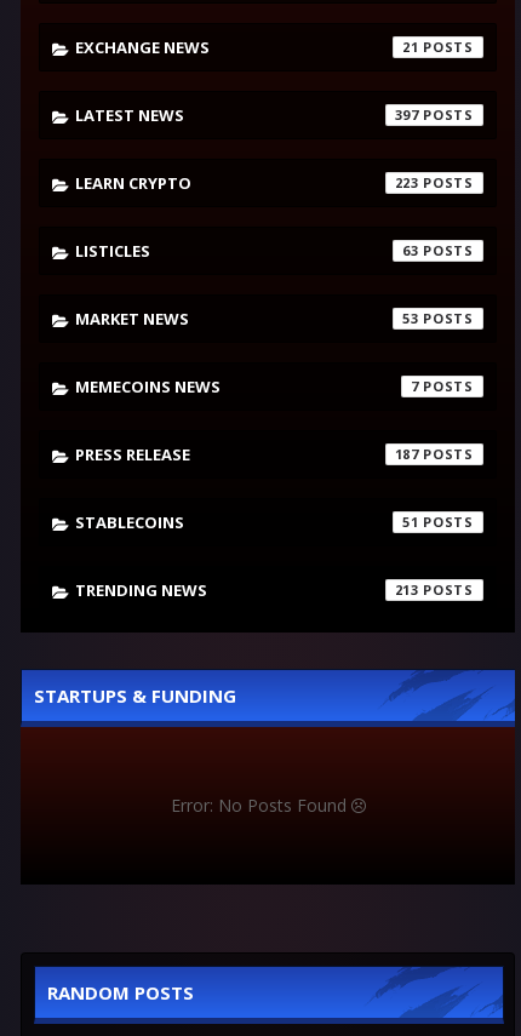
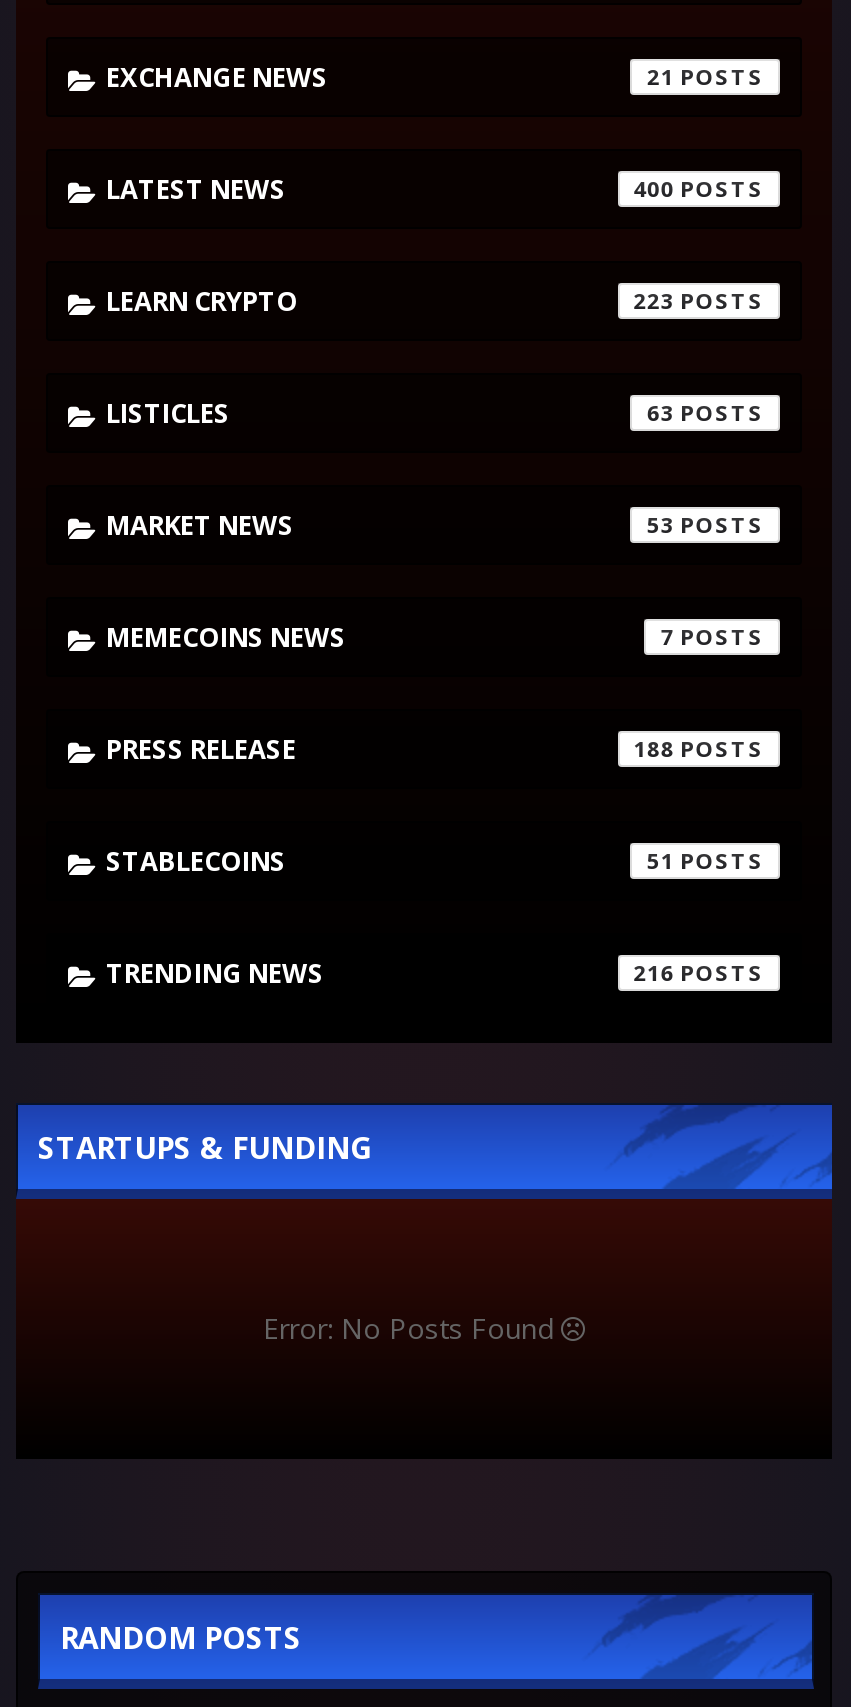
[395,105,419,123] 397 -> [633,172,674,202] 400
[395,444,419,462] 187 -> [633,732,674,762] 188
[395,580,419,598] 213 -> [633,956,674,986] 216

